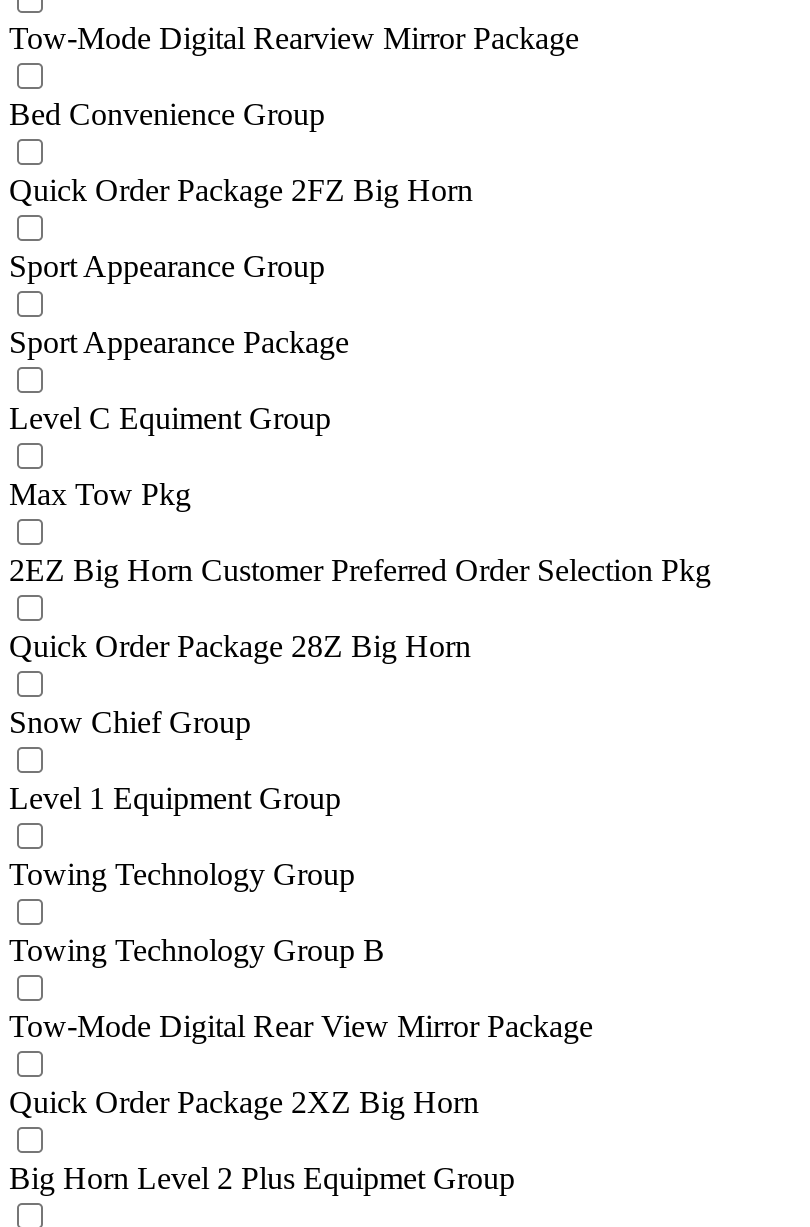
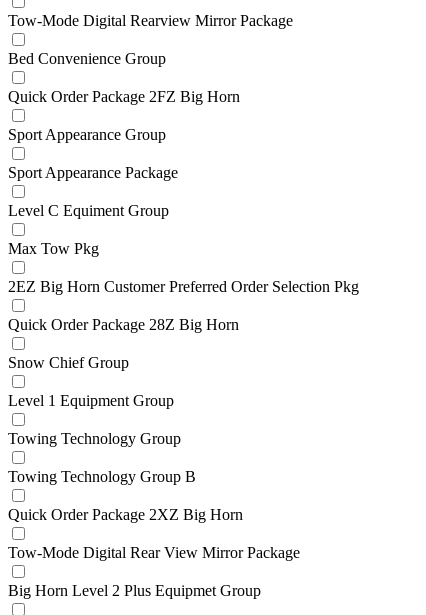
moved [9,1010,593,1044] -> [8,544,300,561]: Tow-Mode Digital Rear View Mirror Package
moved [9,1086,479,1120] -> [8,506,243,523]: Quick Order Package 2XZ Big Horn

